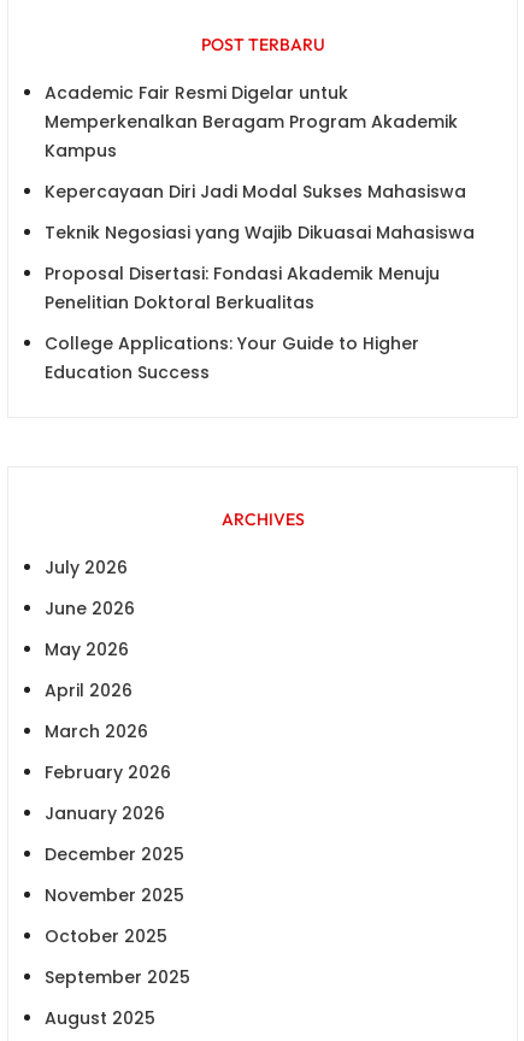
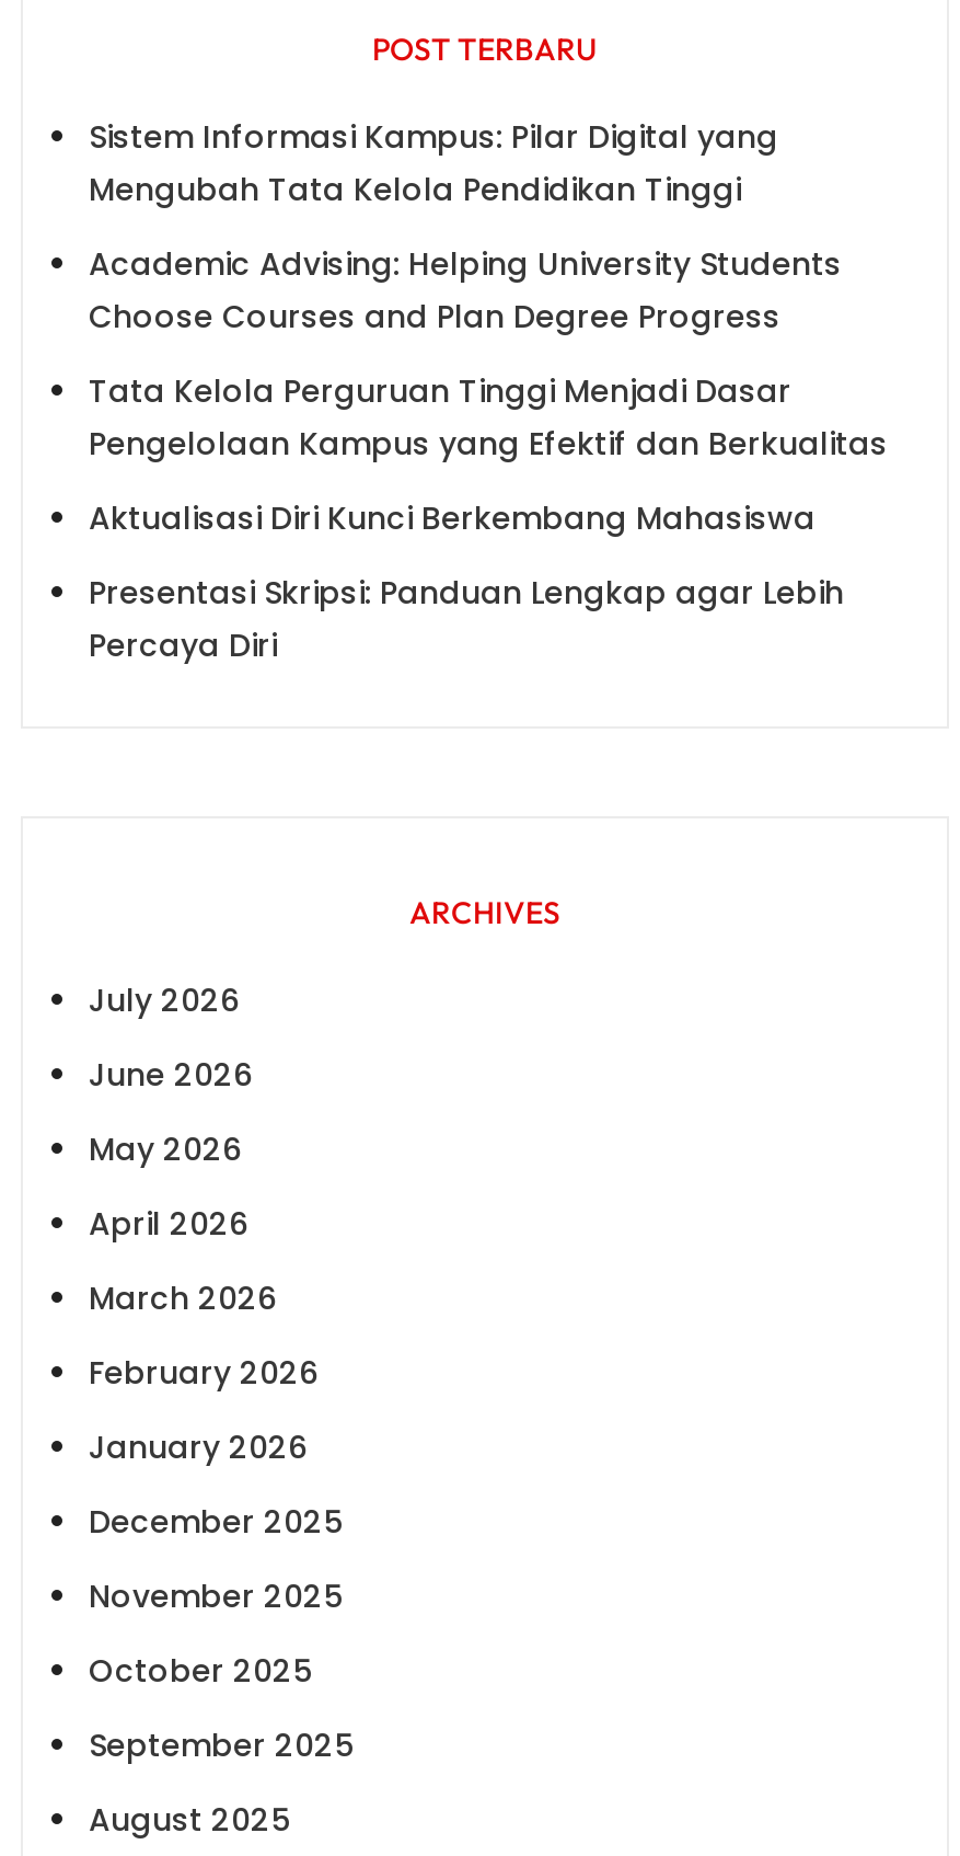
[45,80,458,162] Academic Fair Resmi Digelar untuk | Memperkenalkan Beragam Program Akademik | Kampus -> [89,115,778,211] Sistem Informasi Kampus: Pilar Digital yang | Mengubah Tata Kelola Pendidikan Tinggi
[45,179,466,203] Kepercayaan Diri Jadi Modal Sukses Mahasiswa -> [89,242,842,338] Academic Advising: Helping University Students | Choose Courses and Plan Degree Progress
[45,220,475,244] Teknik Negosiasi yang Wajib Dikuasai Mahasiswa -> [89,369,888,465] Tata Kelola Perguruan Tinggi Menjadi Dasar | Pengelolaan Kampus yang Efektif dan Berkualitas
[45,261,440,314] Proposal Disertasi: Fondasi Akademik Menuju | Penelitian Doktoral Berkualitas -> [89,496,816,540] Aktualisasi Diri Kunci Berkembang Mahasiswa
[45,331,419,384] College Applications: Your Guide to Higher | Education Success -> [89,570,844,667] Presentasi Skripsi: Panduan Lengkap agar Lebih | Percaya Diri

